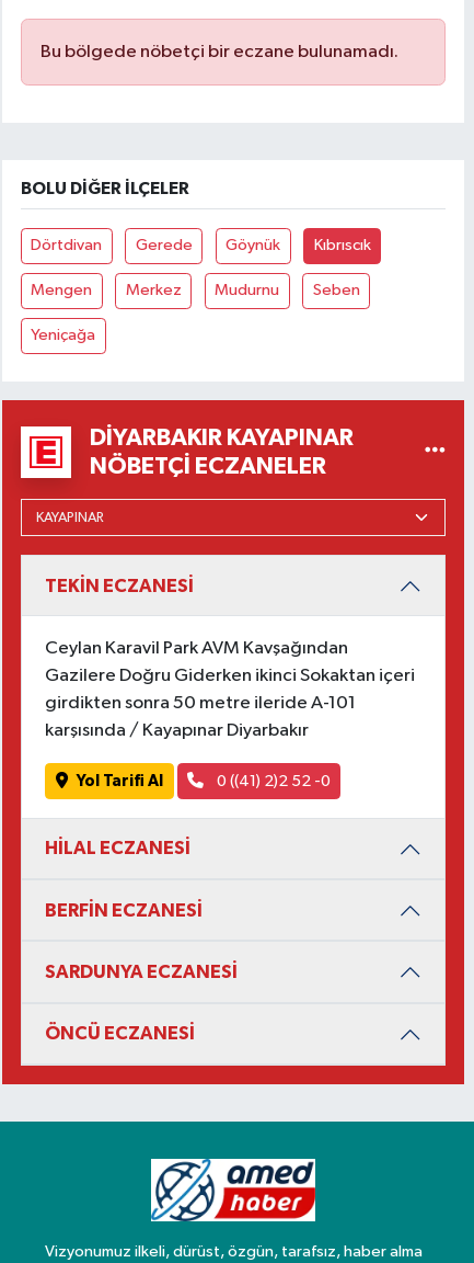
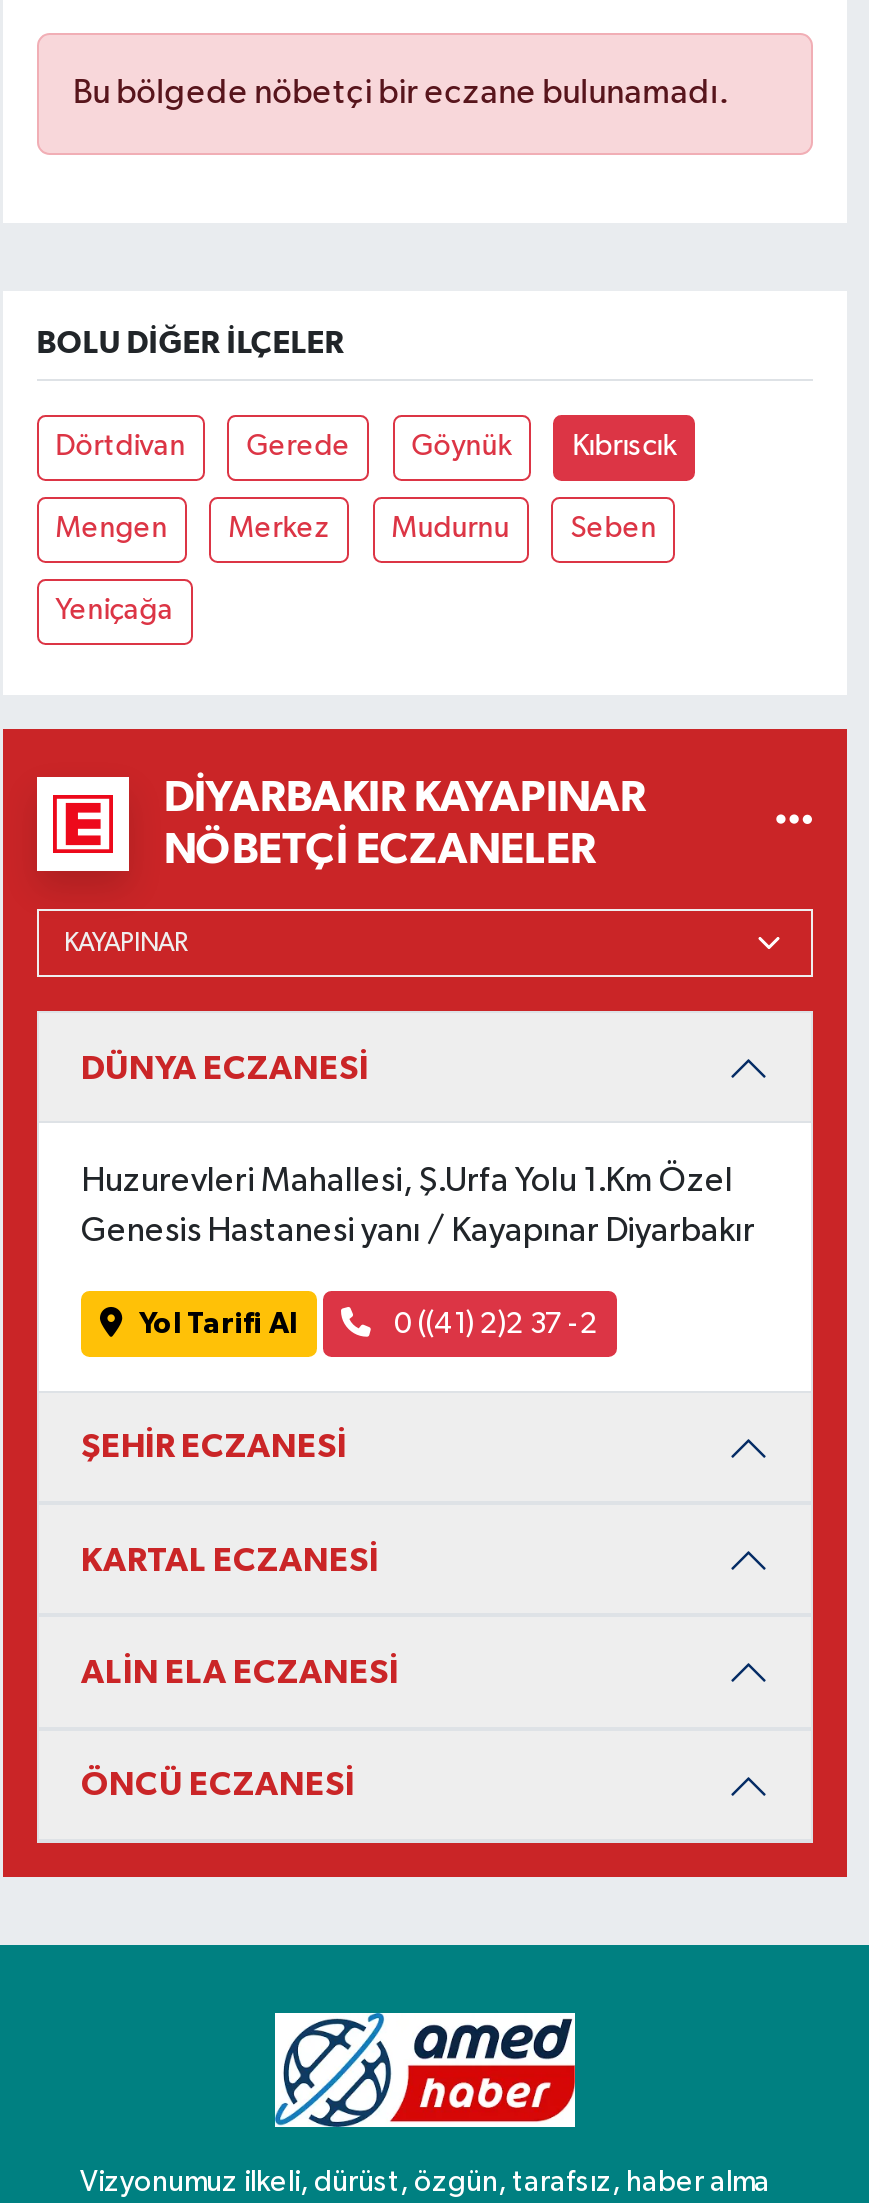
[45,576,415,740] TEKİN ECZANESİ | Ceylan Karavil Park AVM Kavşağından | Gazilere Doğru Giderken ikinci Sokaktan içeri | girdikten sonra 50 metre ileride A-101 | karşısında / Kayapınar Diyarbakır -> [81,1050,755,1250] DÜNYA ECZANESİ | Huzurevleri Mahallesi, Ş.Urfa Yolu 1.Km Özel | Genesis Hastanesi yanı / Kayapınar Diyarbakır
[213,772,330,789] 0 ((41) 2)2 52 -0 -> [388,1308,598,1338] 0 ((41) 2)2 37 -2
[45,839,190,858] HİLAL ECZANESİ -> [81,1430,347,1464] ŞEHİR ECZANESİ
[45,901,203,920] BERFİN ECZANESİ -> [81,1542,379,1576] KARTAL ECZANESİ
[45,963,238,981] SARDUNYA ECZANESİ -> [81,1655,399,1689] ALİN ELA ECZANESİ

